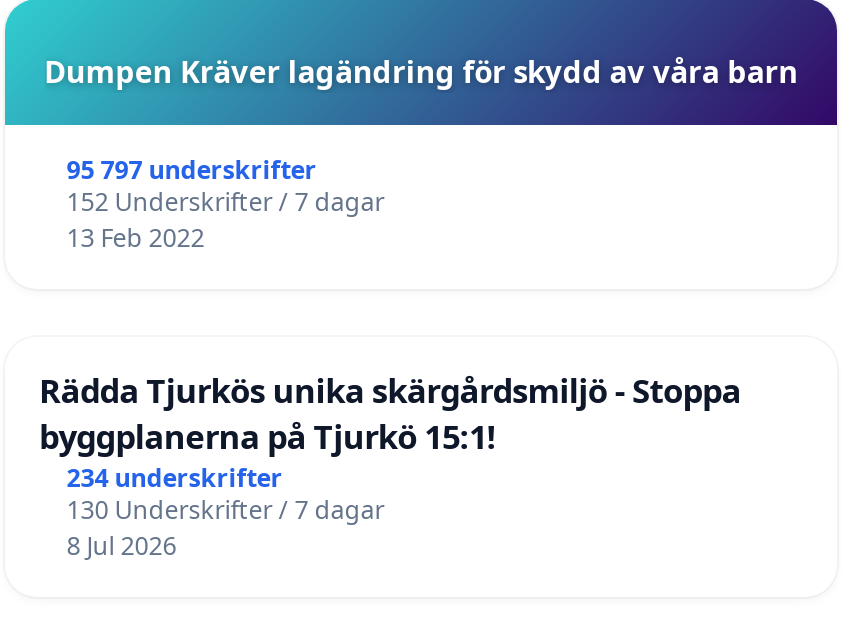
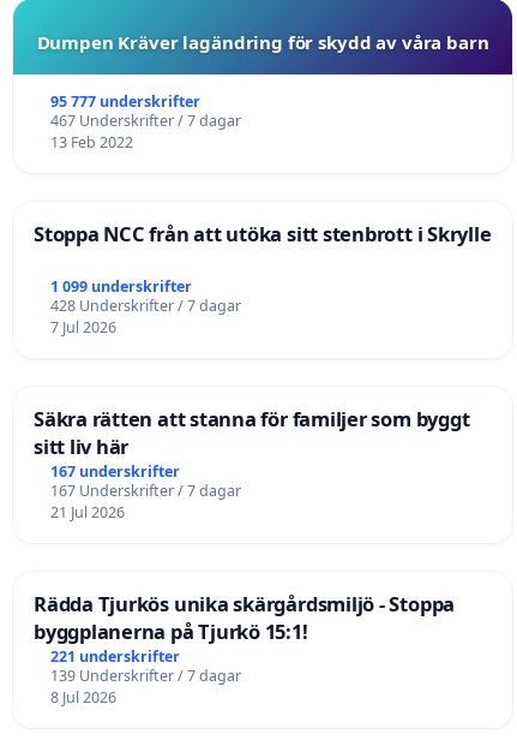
[67,153,317,187] 95 797 underskrifter -> [50,92,200,112] 95 777 underskrifter
[67,185,385,219] 152 Underskrifter / 7 dagar -> [50,111,241,131] 467 Underskrifter / 7 dagar
none -> [34,220,491,523] Stoppa NCC från att utöka sitt stenbrott i Skrylle | 1 099 underskrifter | 428 Underskrifter / 7 dagar | 7 Jul 2026 | Säkra rätten att stanna för familjer som byggt | sitt liv här | 167 underskrifter | 167 Underskrifter / 7 dagar | 21 Jul 2026
[67,460,283,494] 234 underskrifter -> [50,646,180,666] 221 underskrifter
[67,492,385,526] 130 Underskrifter / 7 dagar -> [50,665,241,686] 139 Underskrifter / 7 dagar

